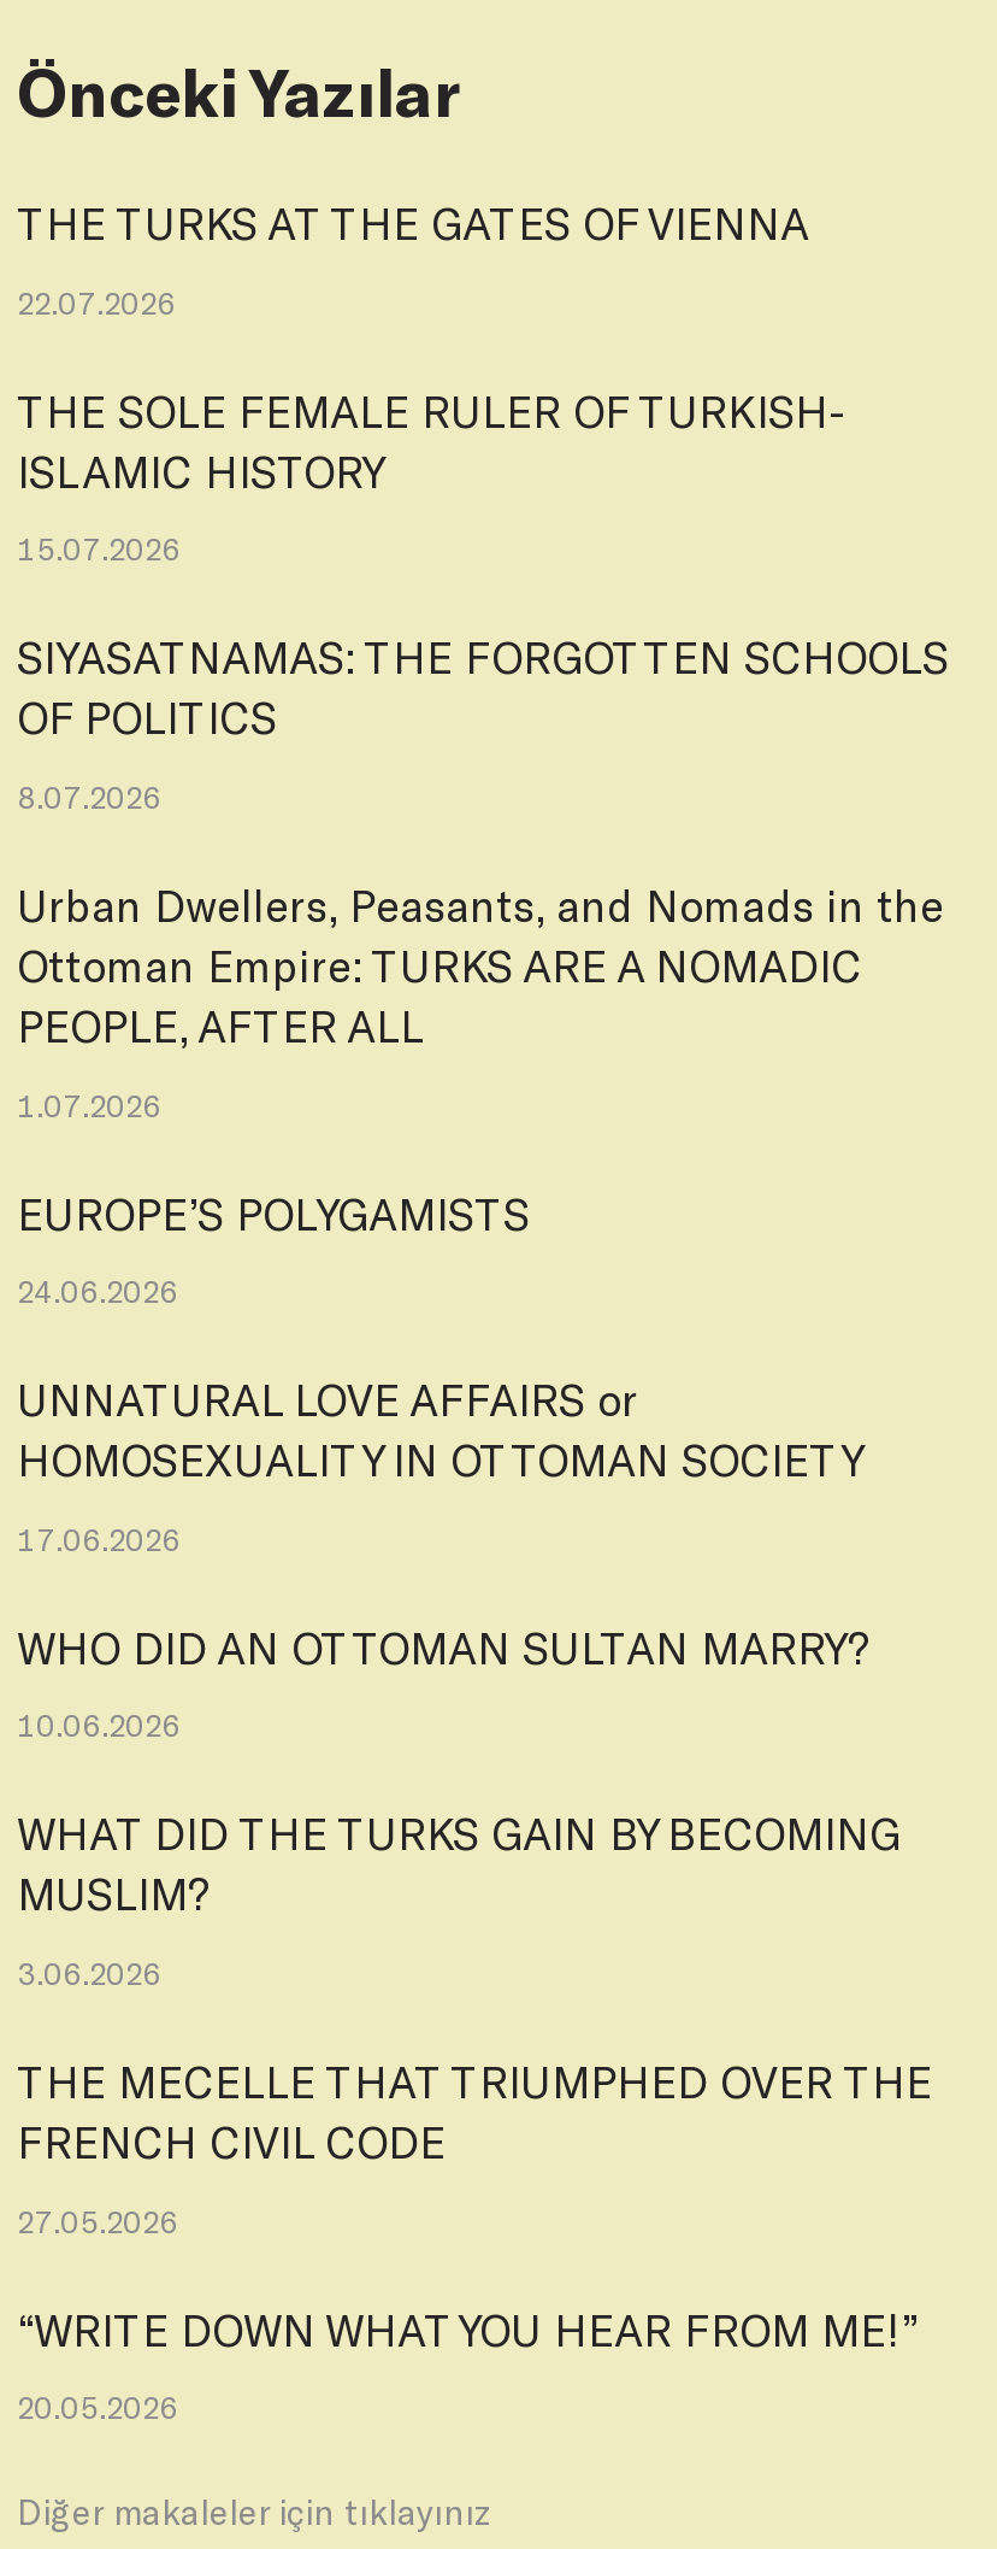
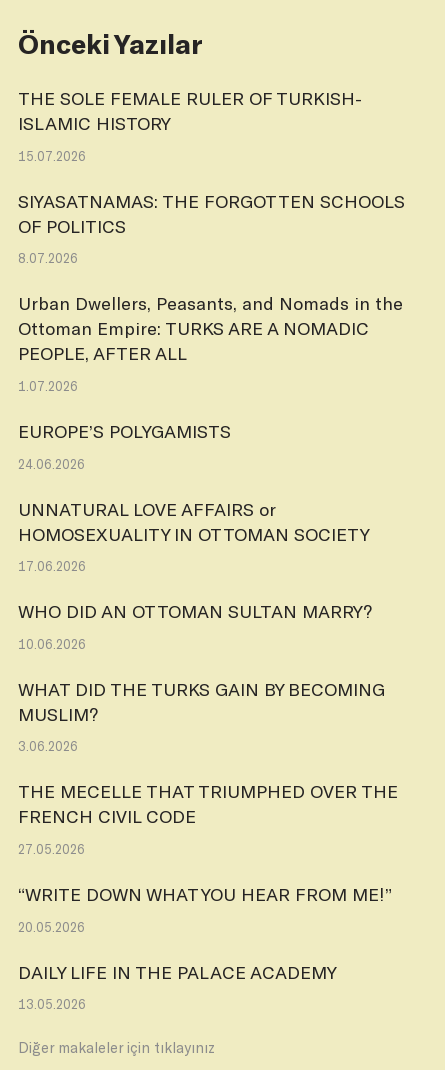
[17,197,809,322] THE TURKS AT THE GATES OF VIENNA | 22.07.2026 -> none
moved [17,384,949,2427] -> [18,87,405,935]: THE SOLE FEMALE RULER OF TURKISH- | ISLAMIC HISTORY | 15.07.2026 | ... | “WRITE DOWN WHAT YOU HEAR FROM ME!” | 20.05.2026
none -> [18,961,337,1012] DAILY LIFE IN THE PALACE ACADEMY | 13.05.2026

